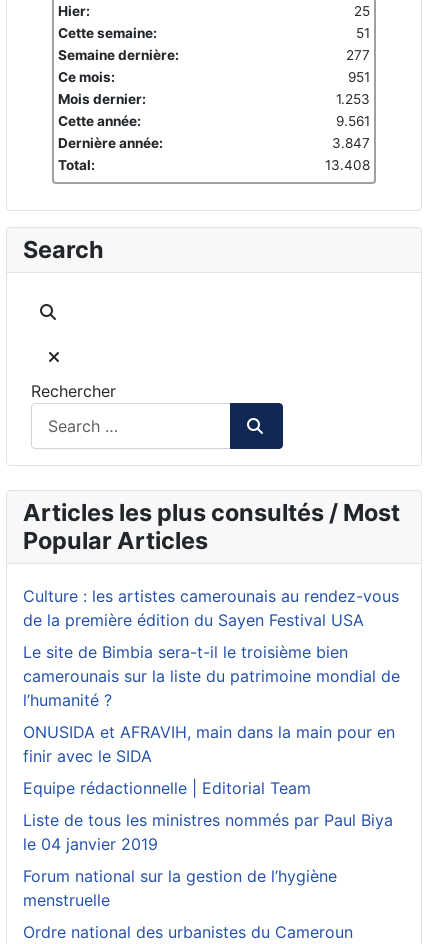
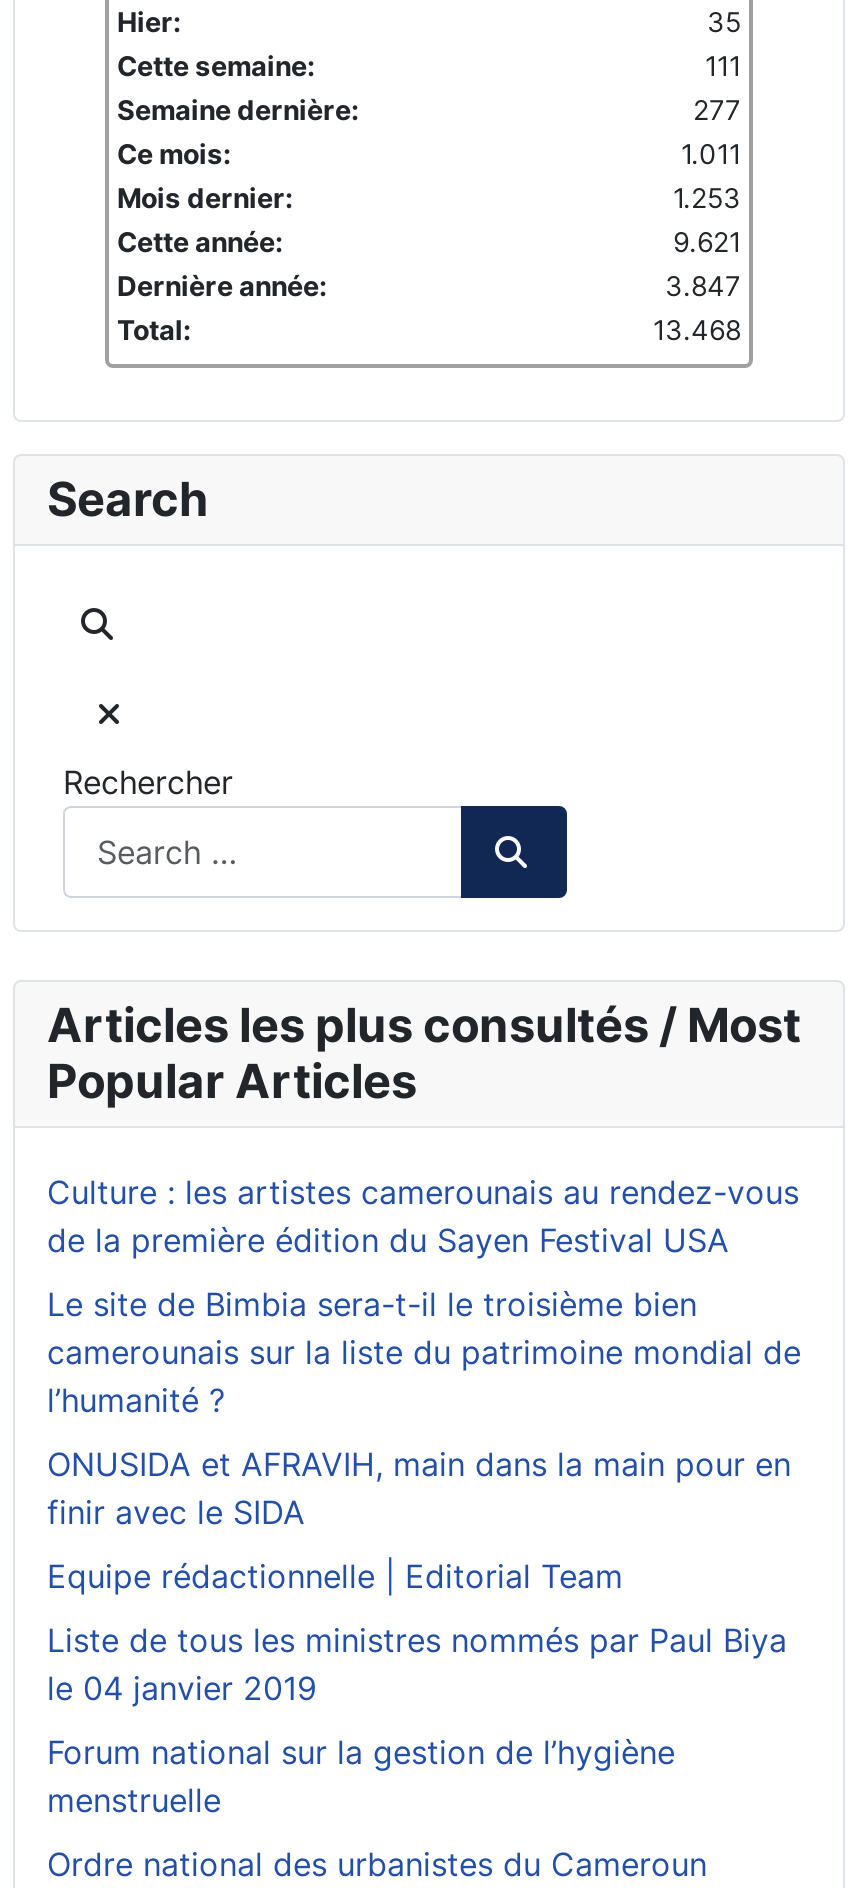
[354,3,370,19] 25 -> [707,6,741,38] 35
[356,25,370,41] 51 -> [705,50,741,82] 111
[348,69,370,85] 951 -> [681,138,741,170] 1.011
[336,113,370,129] 9.561 -> [673,226,741,258] 9.621
[325,157,370,173] 13.408 -> [653,314,741,346] 13.468

